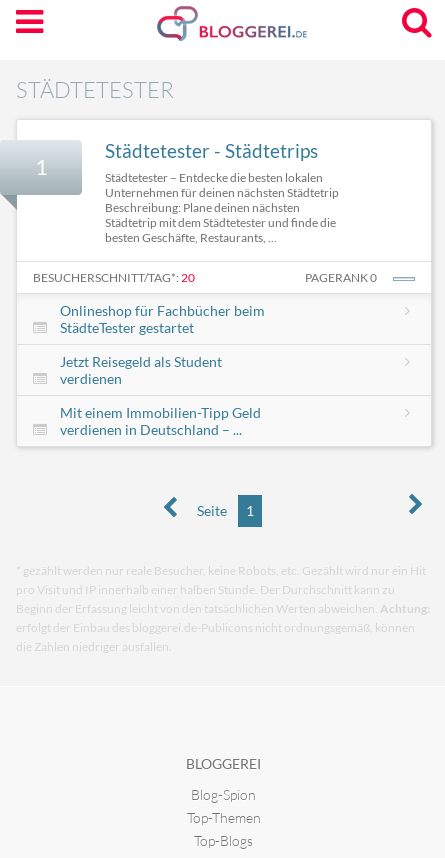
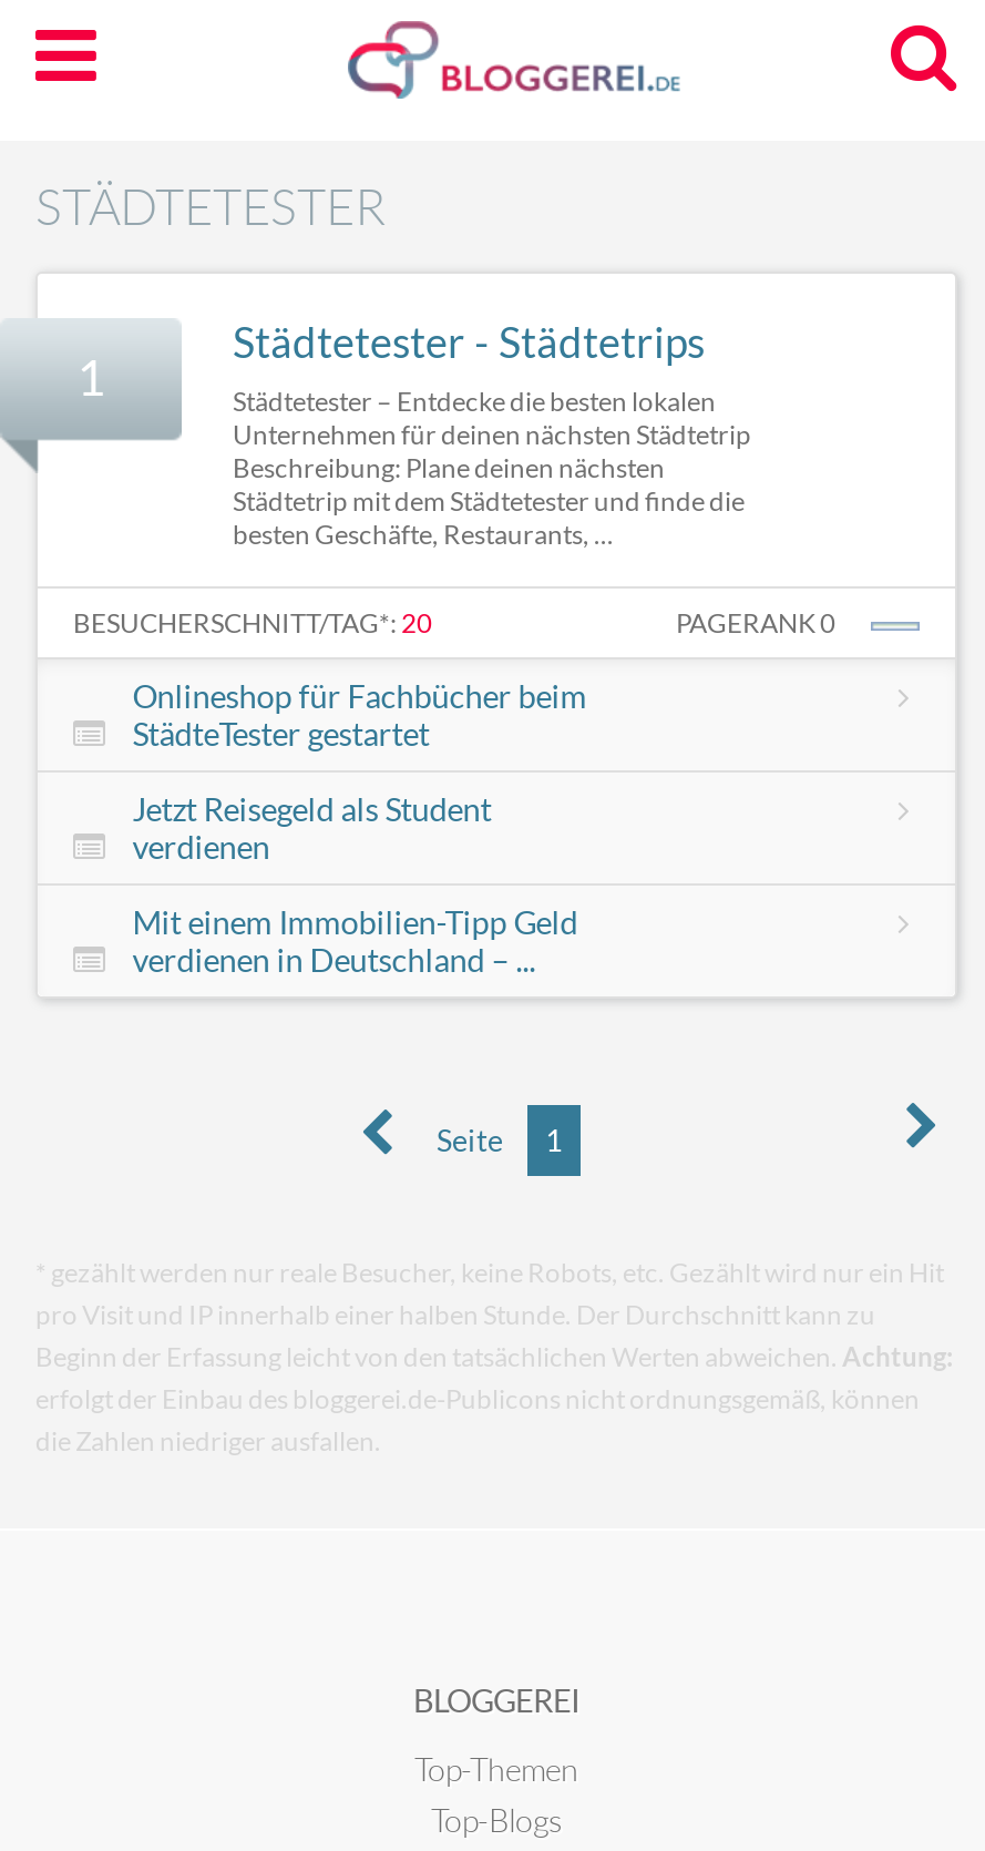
[191,786,256,803] Blog-Spion -> none

